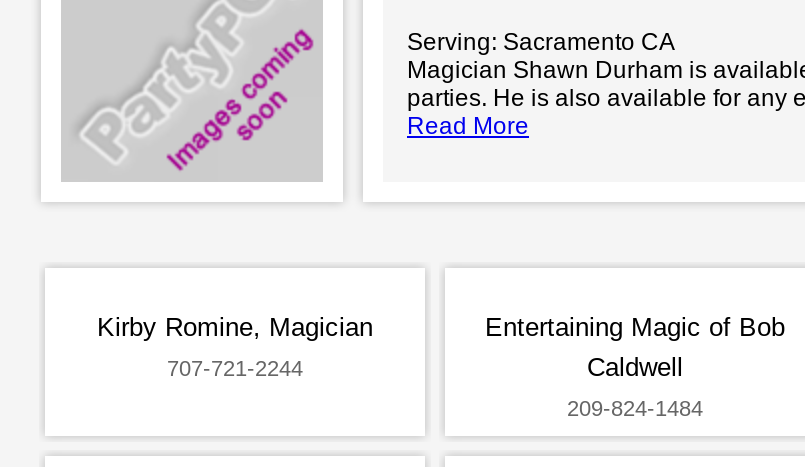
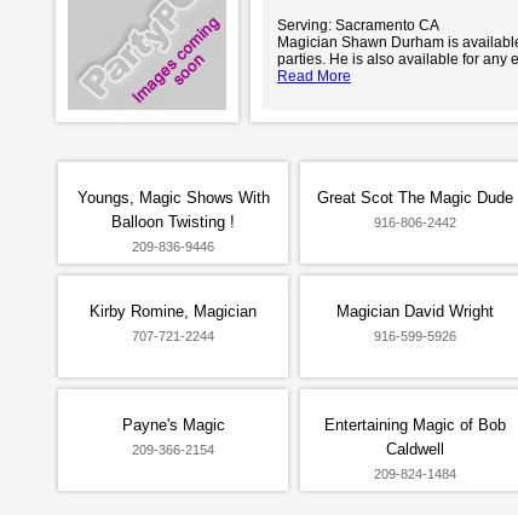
none -> [77,189,269,254] Youngs, Magic Shows With | Balloon Twisting ! | 209-836-9446
none -> [317,189,513,230] Great Scot The Magic Dude | 916-806-2442
none -> [122,416,225,457] Payne's Magic | 209-366-2154
none -> [336,302,494,343] Magician David Wright | 916-599-5926

